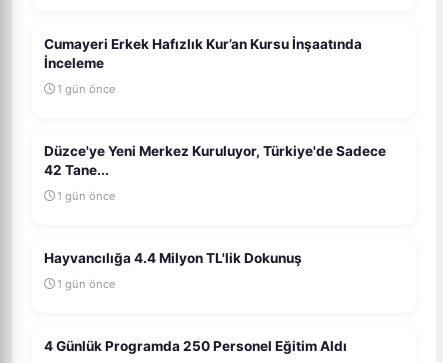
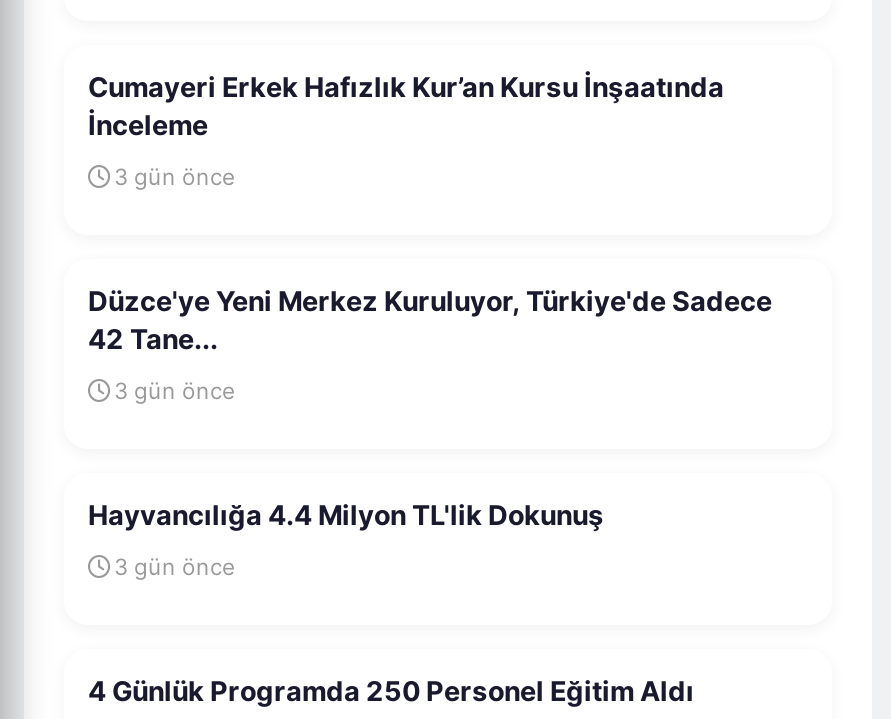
[57,82,116,96] 1 gün önce -> [114,163,236,191] 3 gün önce
[57,189,116,203] 1 gün önce -> [114,377,236,405] 3 gün önce
[57,277,116,291] 1 gün önce -> [114,553,236,581] 3 gün önce

